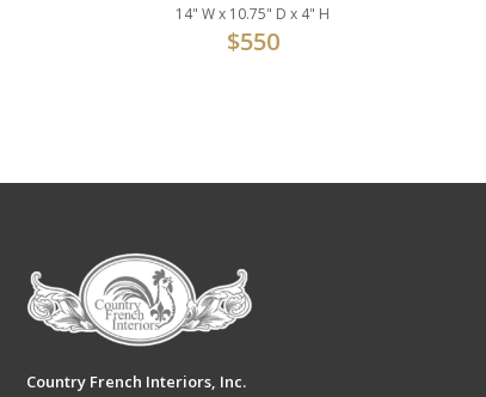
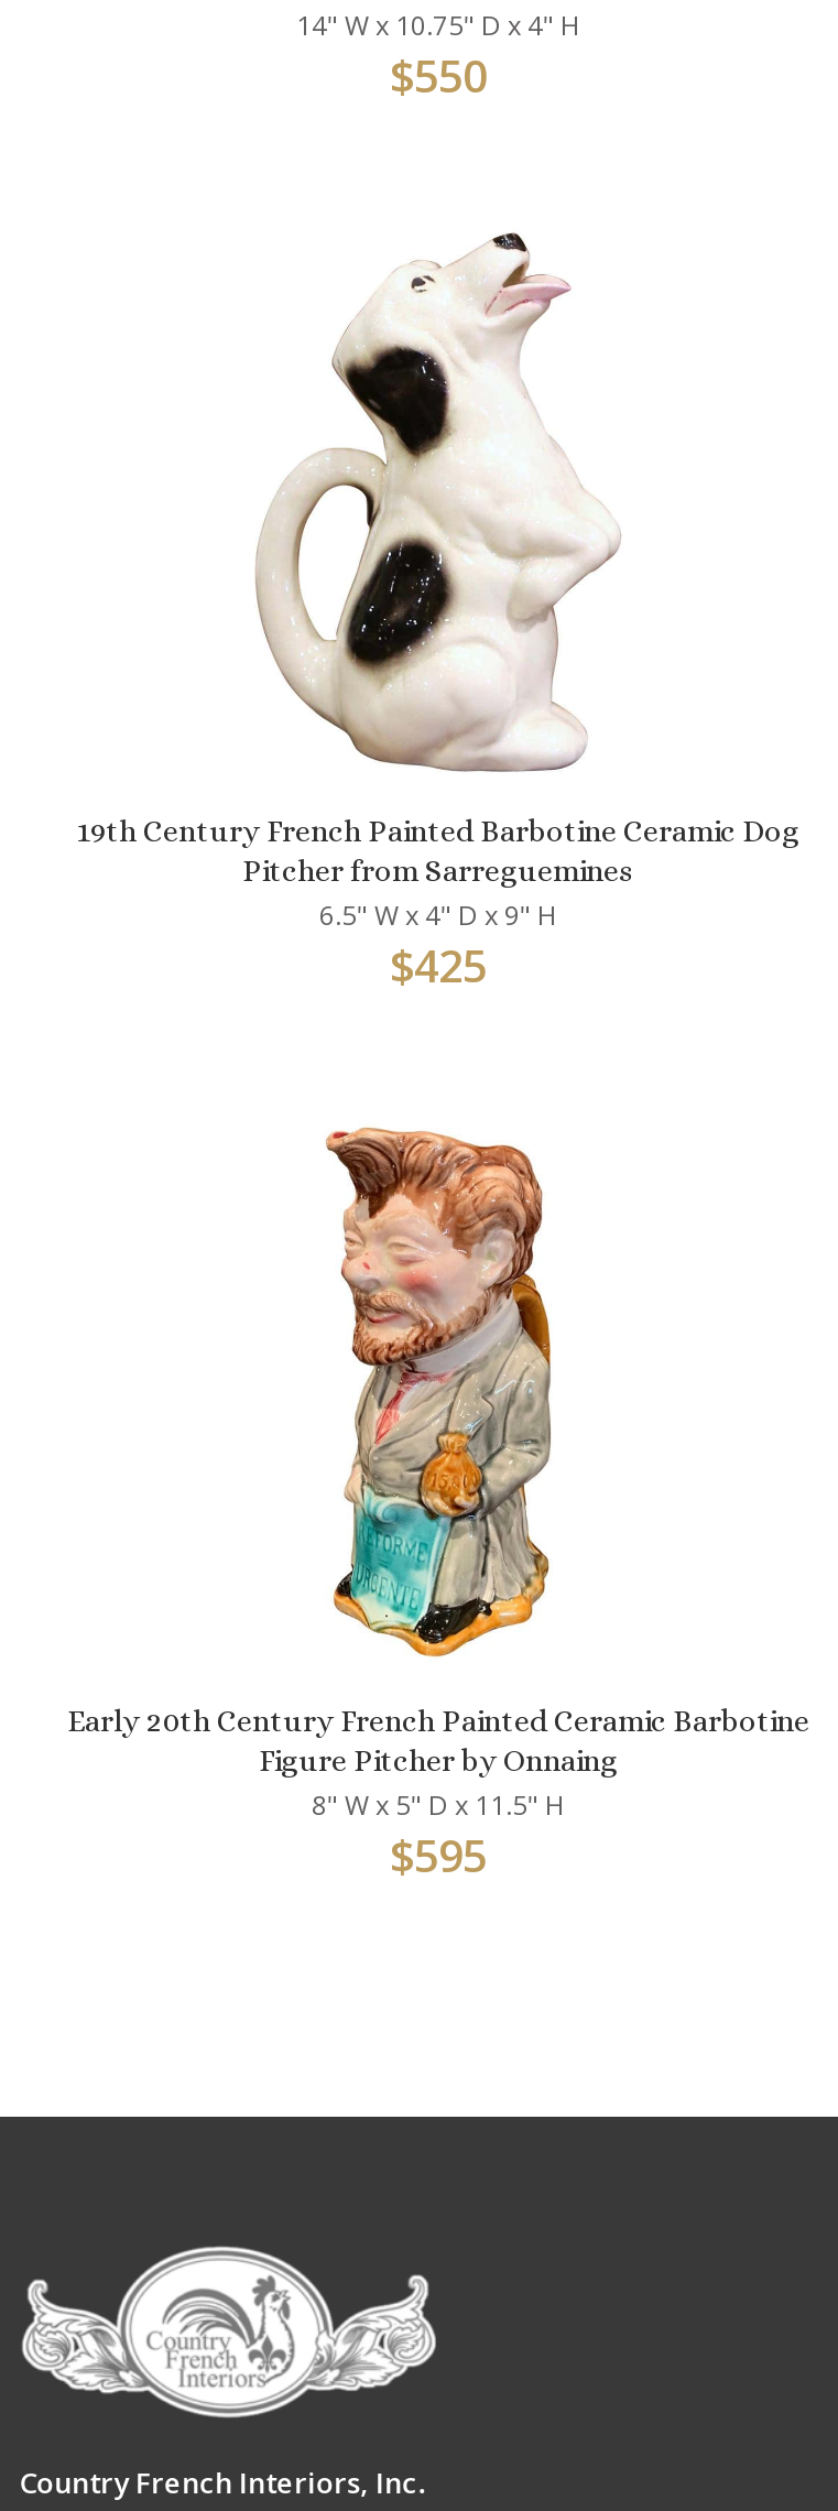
none -> [67,1126,809,1885] [image] | Early 20th Century French Painted Ceramic Barbotine | Figure Pitcher by Onnaing | 8" W x 5" D x 11.5" H | $595
none -> [77,231,799,995] [image] | 19th Century French Painted Barbotine Ceramic Dog | Pitcher from Sarreguemines | 6.5" W x 4" D x 9" H | $425

